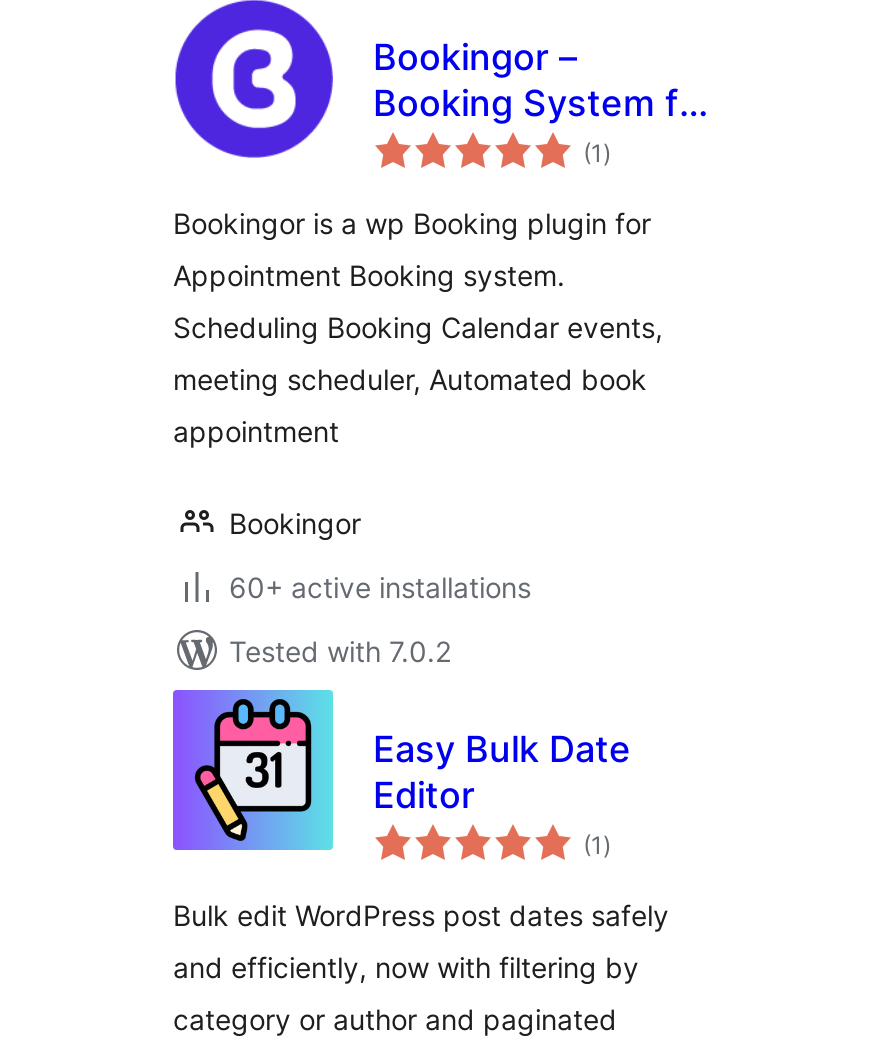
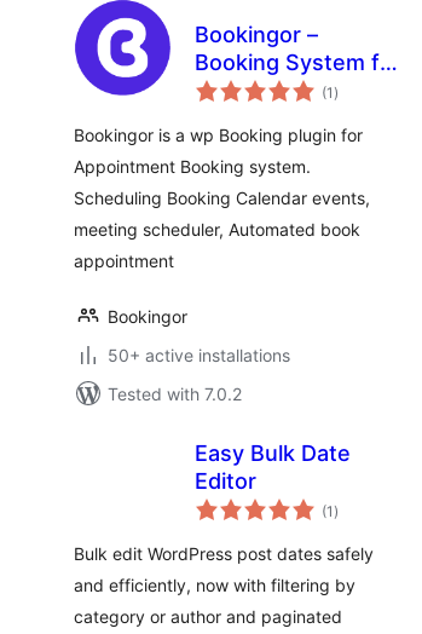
[229,570,531,604] 60+ active installations -> [108,345,290,365] 50+ active installations
[171,688,335,852] [image] -> none

